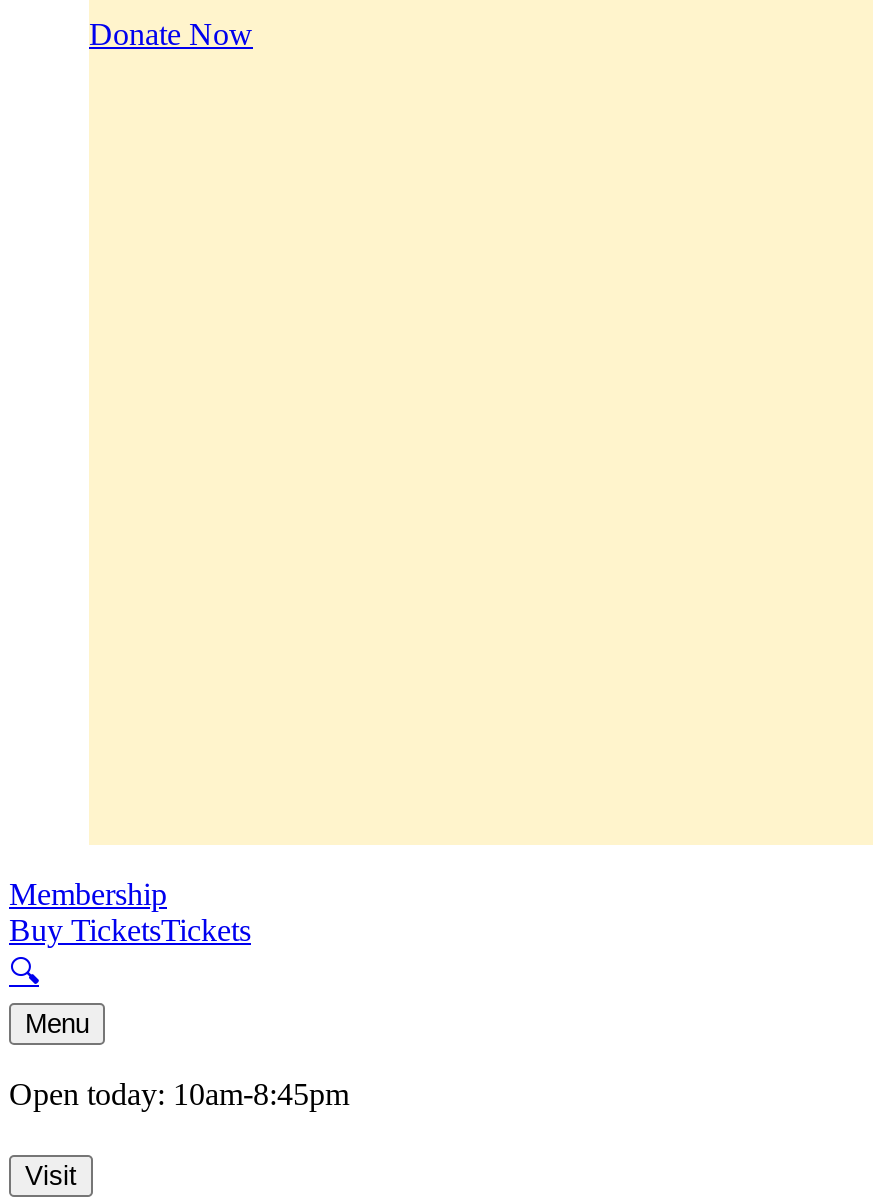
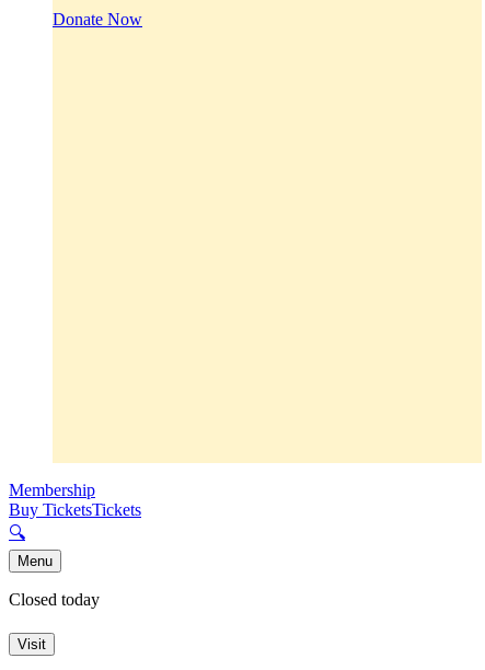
[9,1078,349,1112] Open today: 10am-8:45pm -> [9,590,100,609] Closed today

